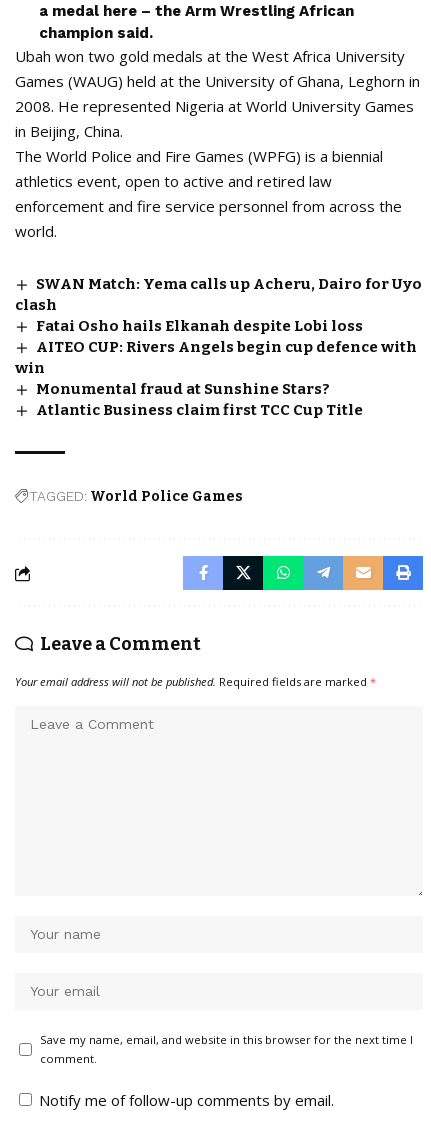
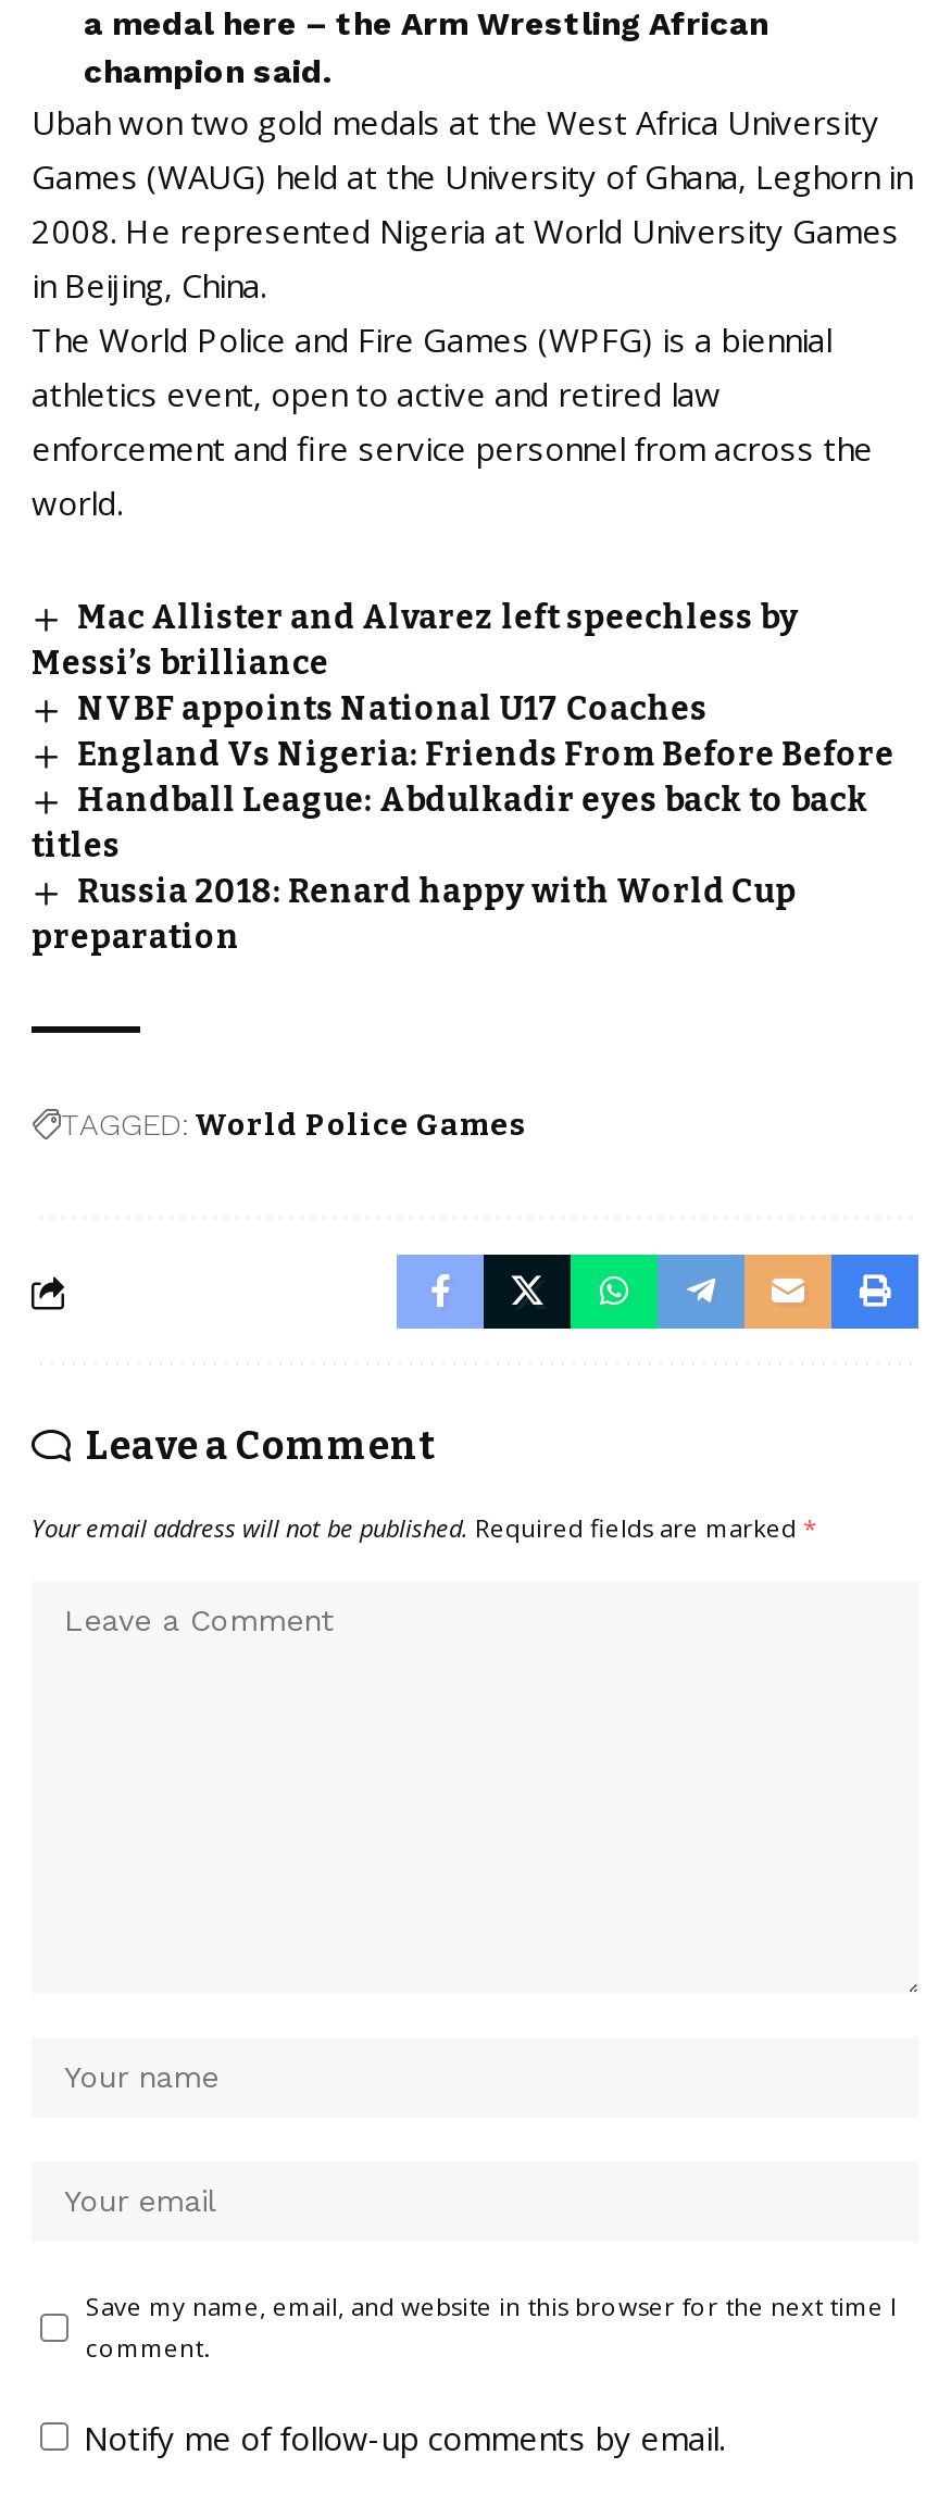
[15,275,422,419] SWAN Match: Yema calls up Acheru, Dairo for Uyo | clash | Fatai Osho hails Elkanah despite Lobi loss | AITEO CUP: Rivers Angels begin cup defence with | win | Monumental fraud at Sunshine Stars? | Atlantic Business claim first TCC Cup Title -> [32,598,895,957] Mac Allister and Alvarez left speechless by | Messi’s brilliance | NVBF appoints National U17 Coaches | England Vs Nigeria: Friends From Before Before | Handball League: Abdulkadir eyes back to back | titles | Russia 2018: Renard happy with World Cup | preparation

